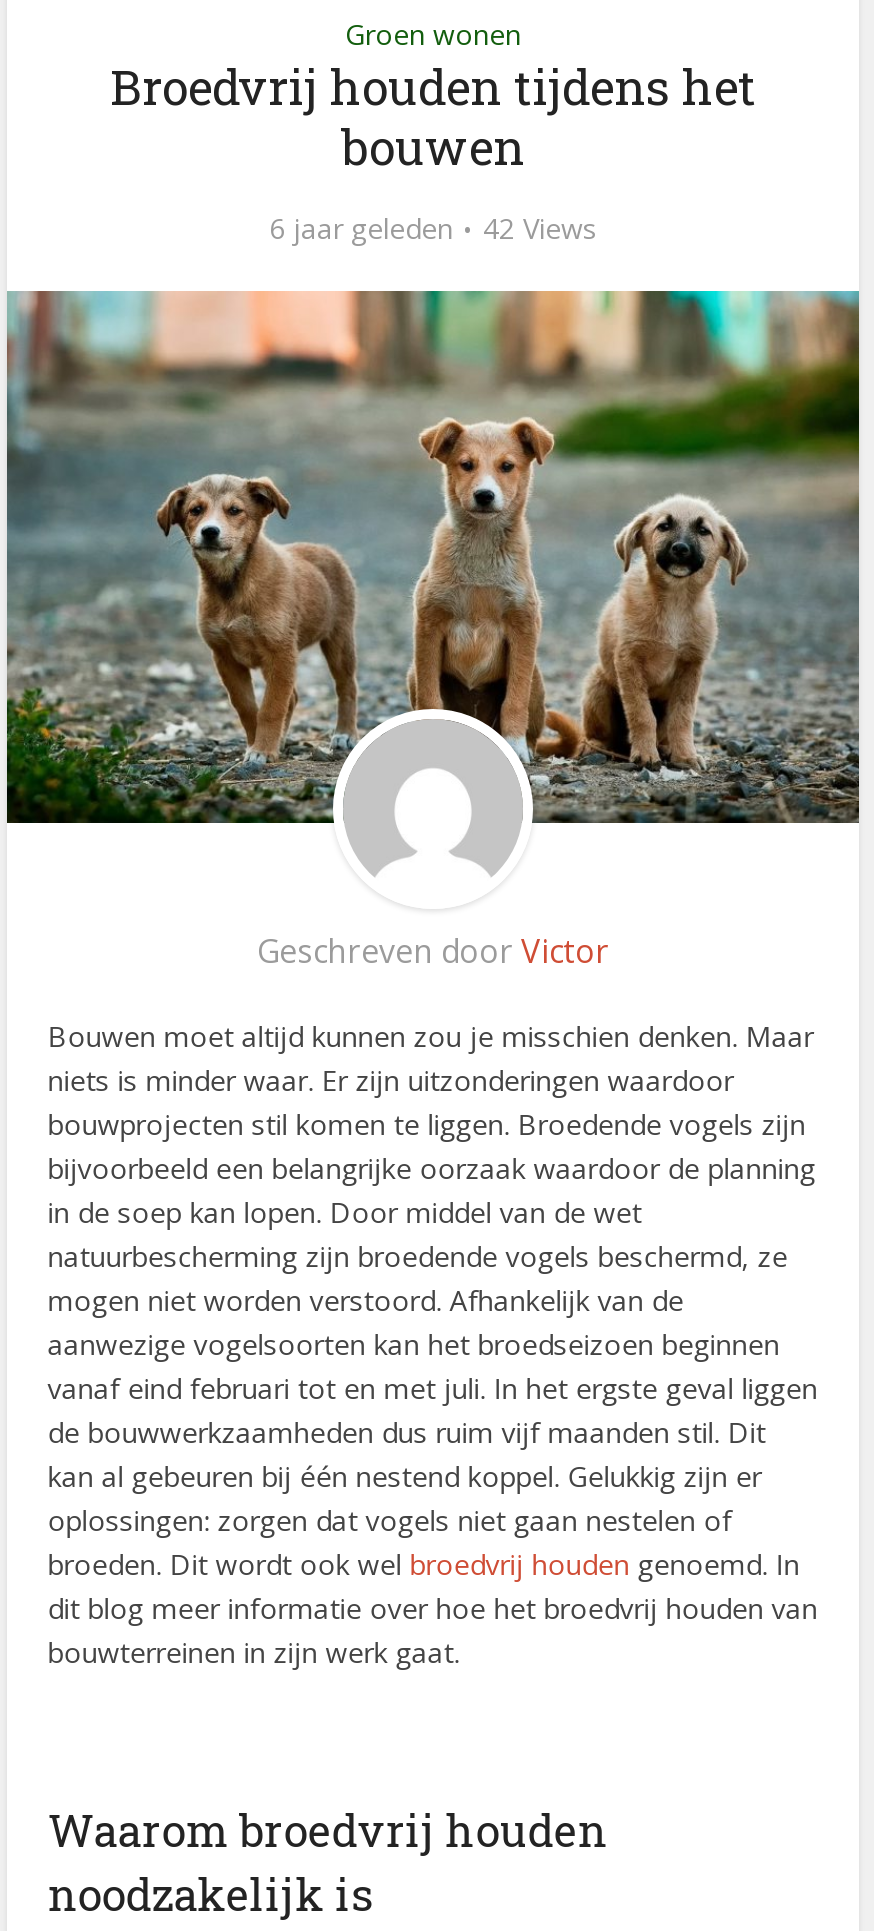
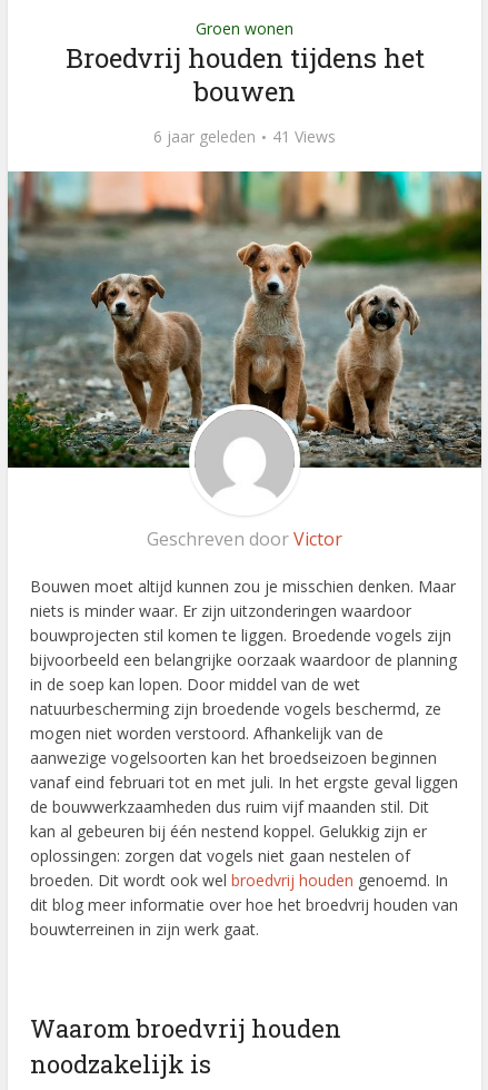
[269,209,597,247] 6 jaar geleden 42 Views -> [153,126,336,147] 6 jaar geleden 41 Views

